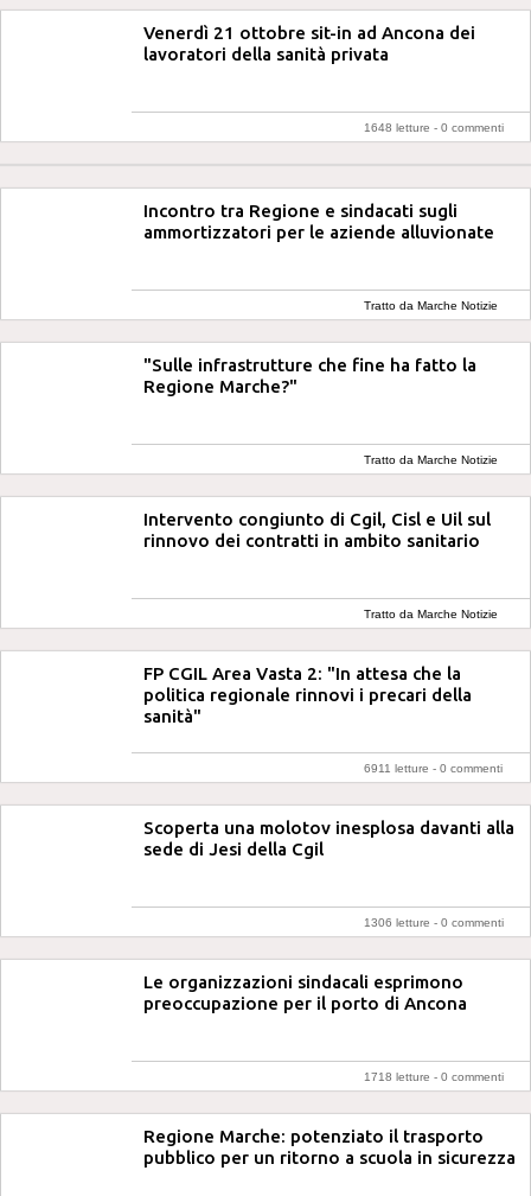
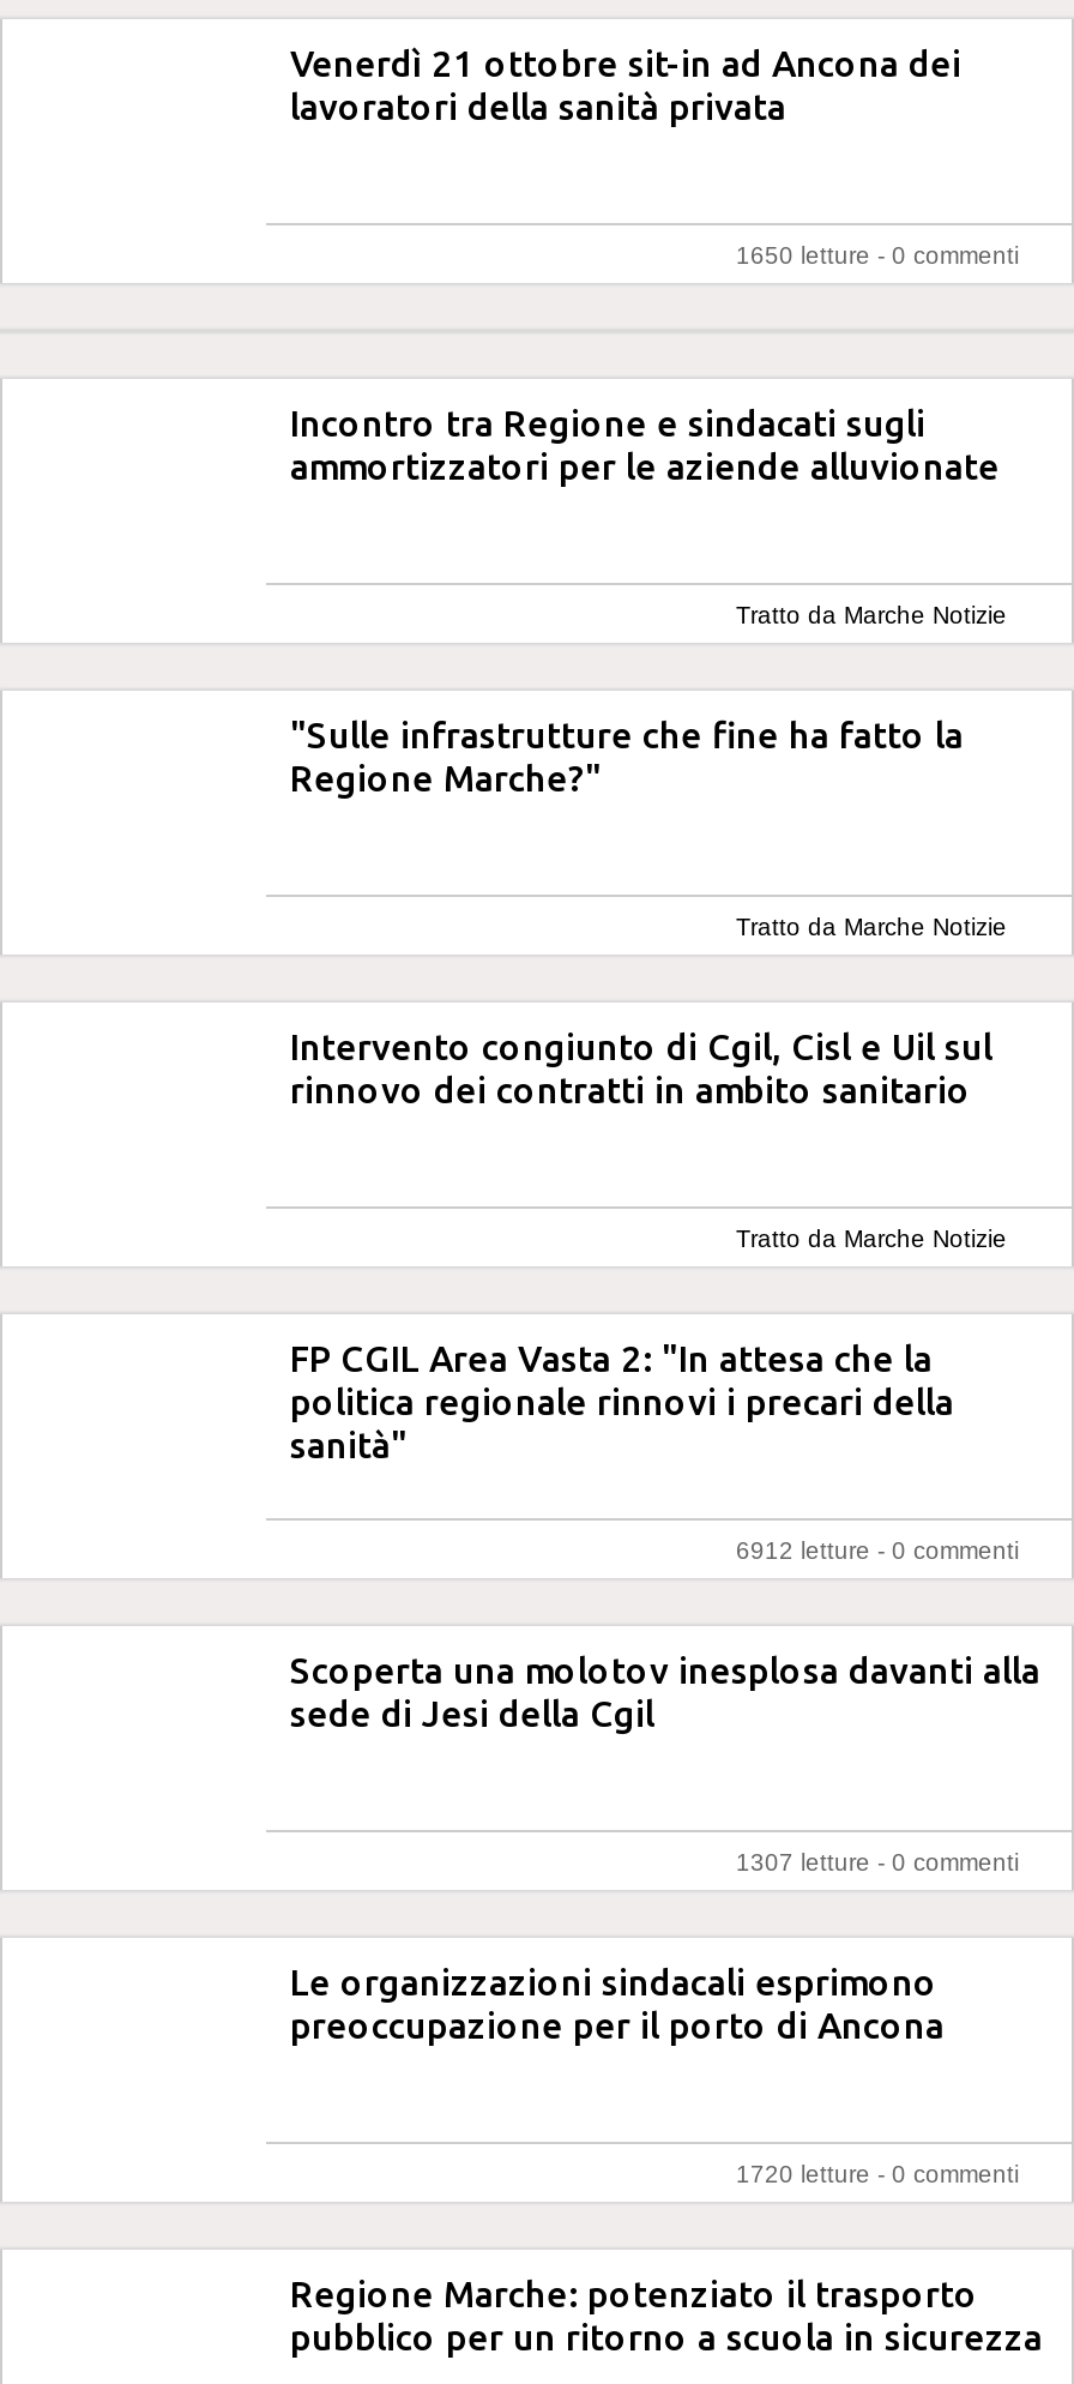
[364,121,504,134] 1648 letture - 0 commenti -> [736,242,1019,269] 1650 letture - 0 commenti
[364,762,503,775] 6911 letture - 0 commenti -> [736,1537,1019,1564] 6912 letture - 0 commenti
[364,916,504,929] 1306 letture - 0 commenti -> [736,1849,1019,1876] 1307 letture - 0 commenti
[364,1070,504,1083] 1718 letture - 0 commenti -> [736,2161,1019,2187] 1720 letture - 0 commenti

